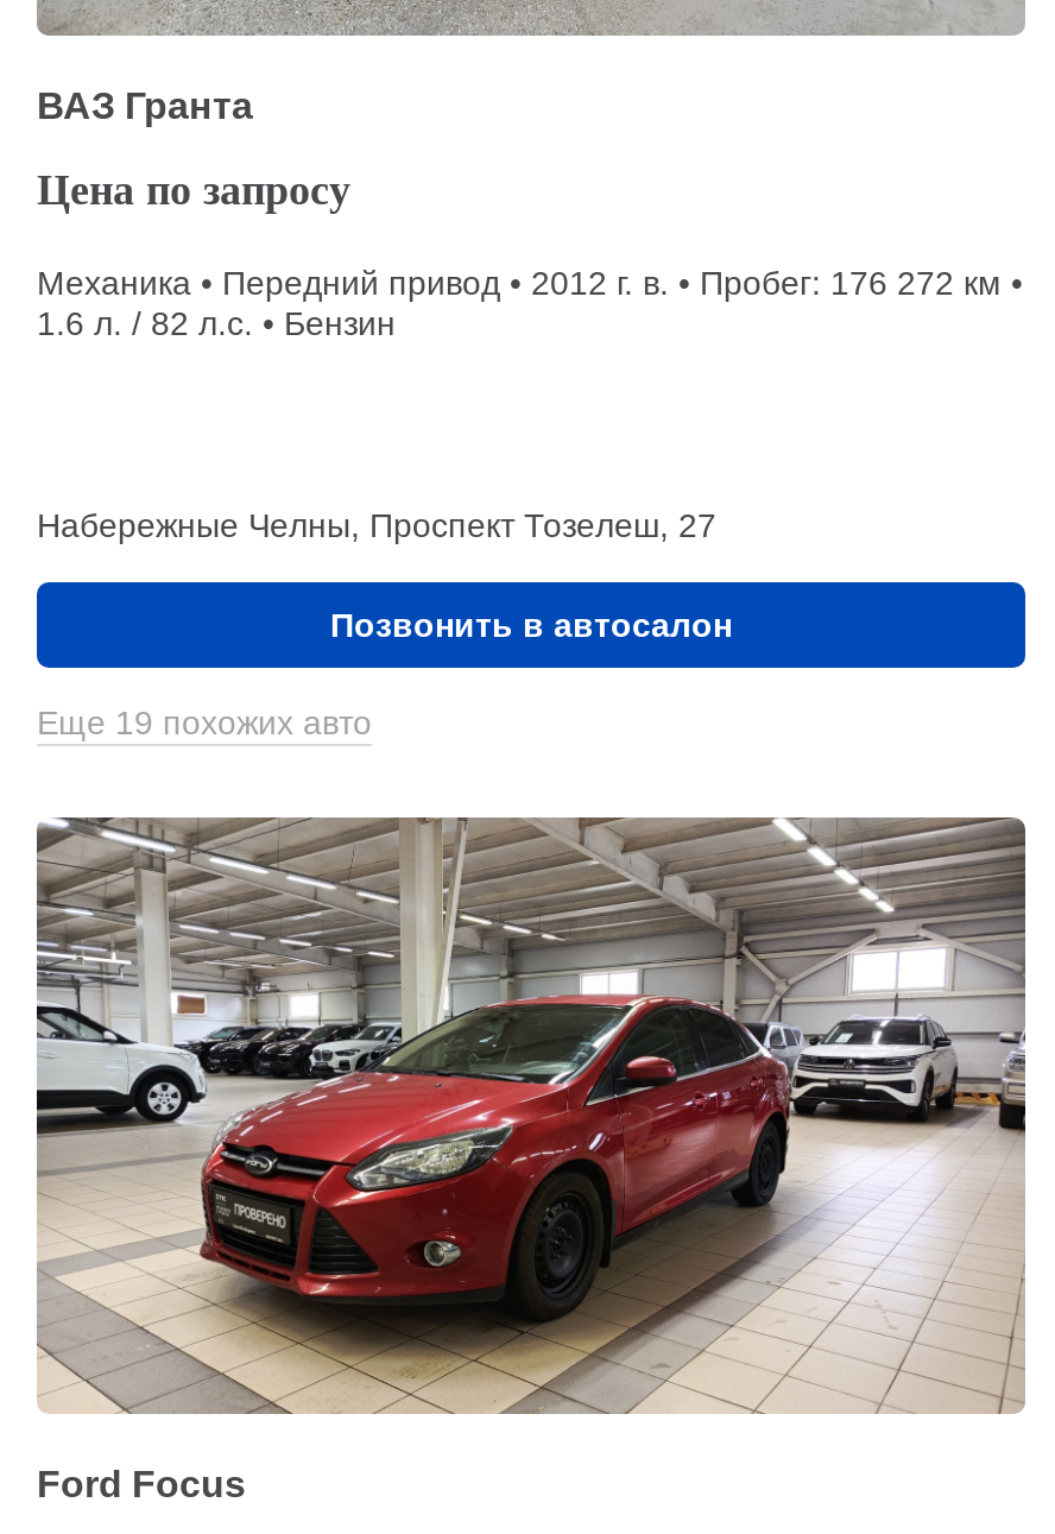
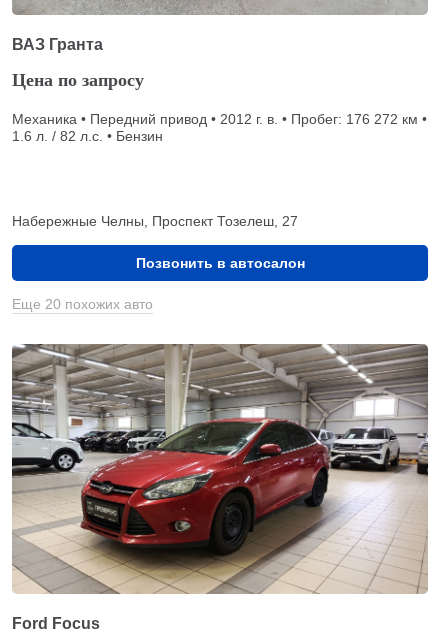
[37,702,372,740] Еще 19 похожих авто -> [12,295,153,311] Еще 20 похожих авто

